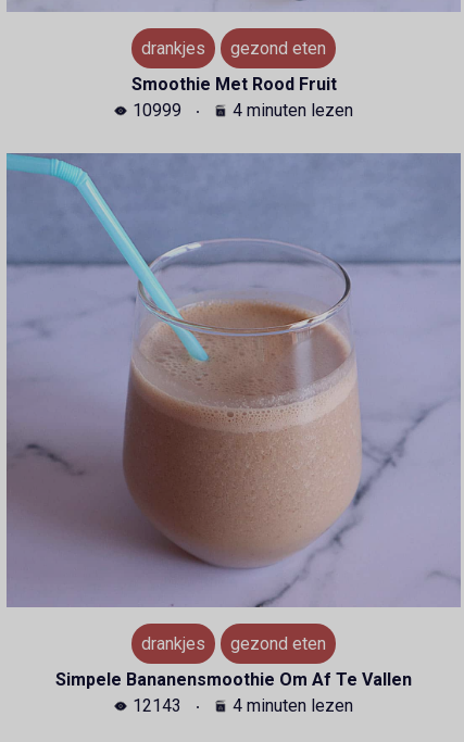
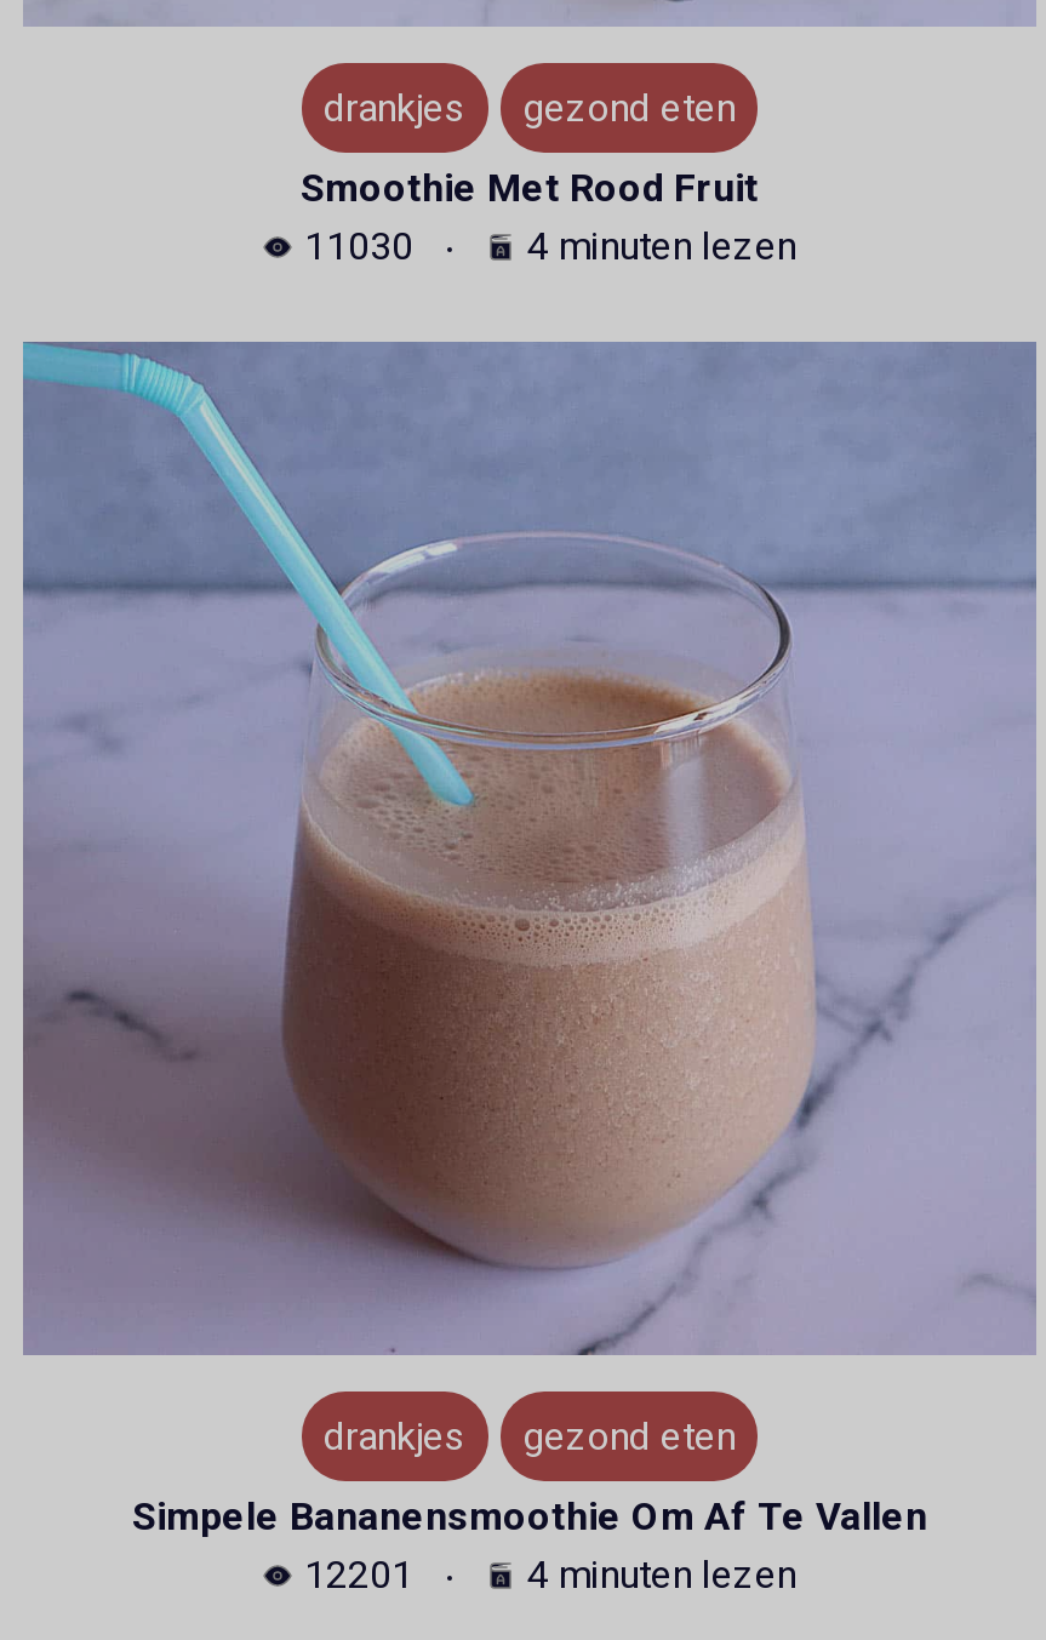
[133,100,181,121] 10999 -> [304,224,413,270] 11030
[133,696,181,716] 12143 -> [304,1552,413,1599] 12201

